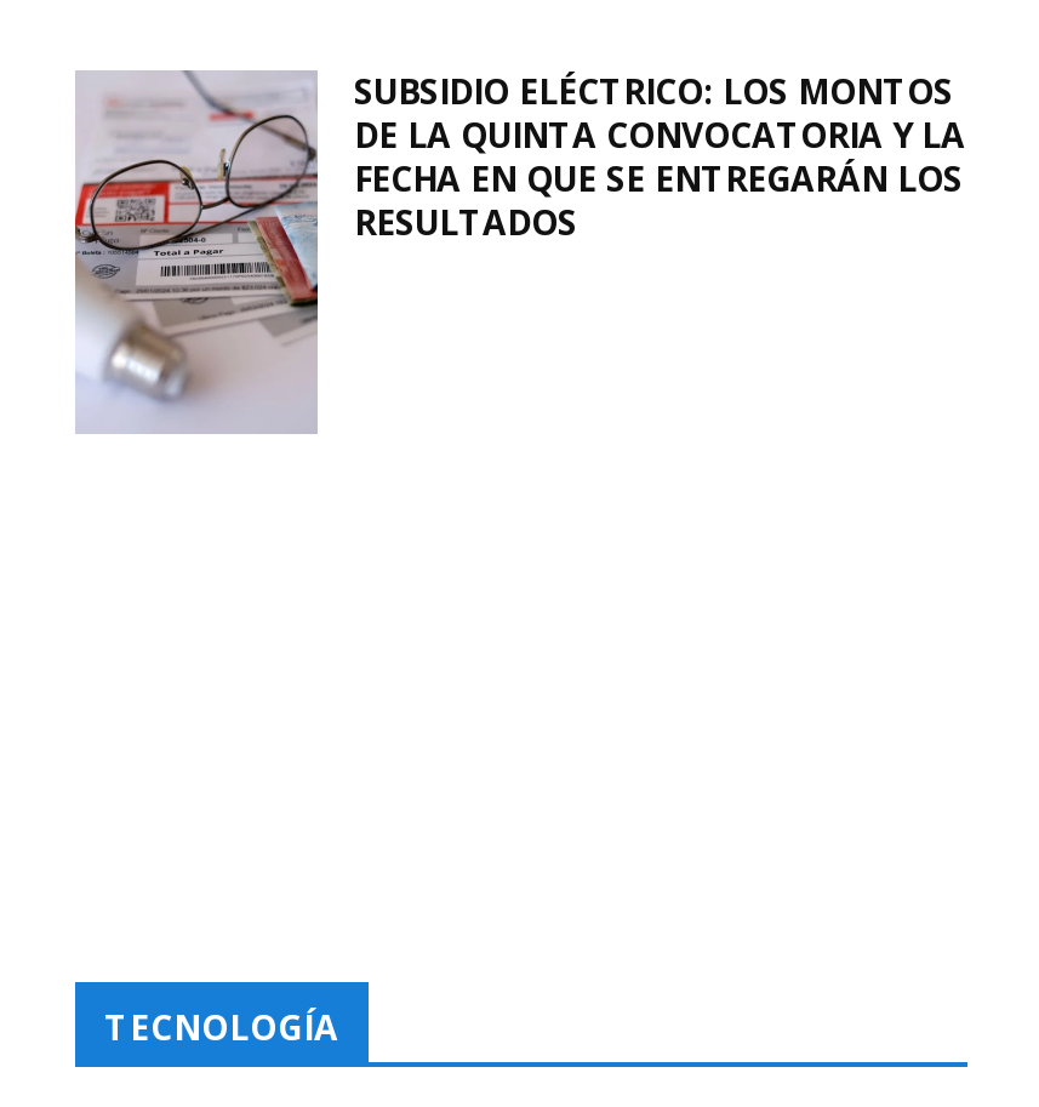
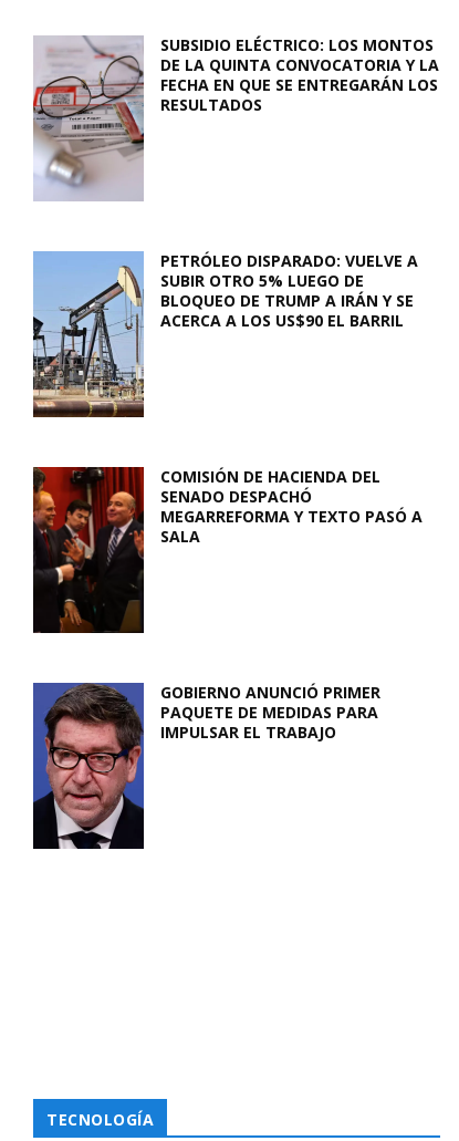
none -> [32,250,418,418] [image] | PETRÓLEO DISPARADO: VUELVE A | SUBIR OTRO 5% LUEGO DE | BLOQUEO DE TRUMP A IRÁN Y SE | ACERCA A LOS US$90 EL BARRIL
none -> [32,466,423,634] [image] | COMISIÓN DE HACIENDA DEL | SENADO DESPACHÓ | MEGARREFORMA Y TEXTO PASÓ A | SALA
none -> [32,682,380,850] [image] | GOBIERNO ANUNCIÓ PRIMER | PAQUETE DE MEDIDAS PARA | IMPULSAR EL TRABAJO

